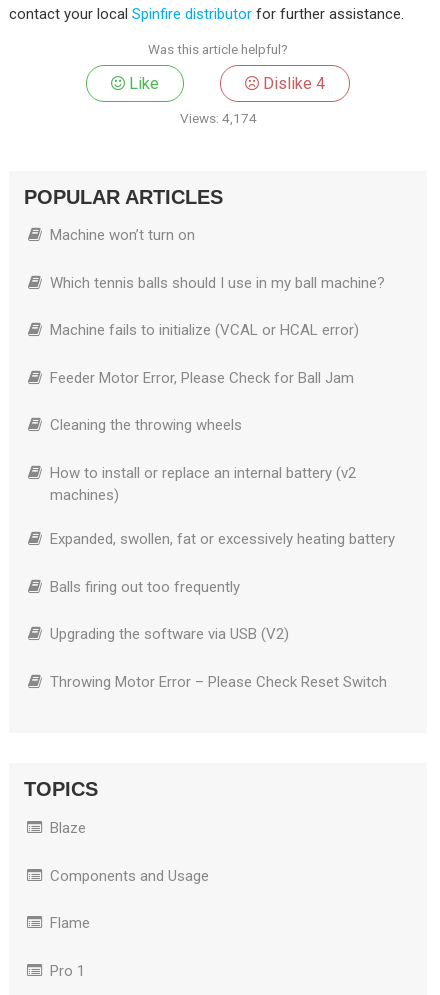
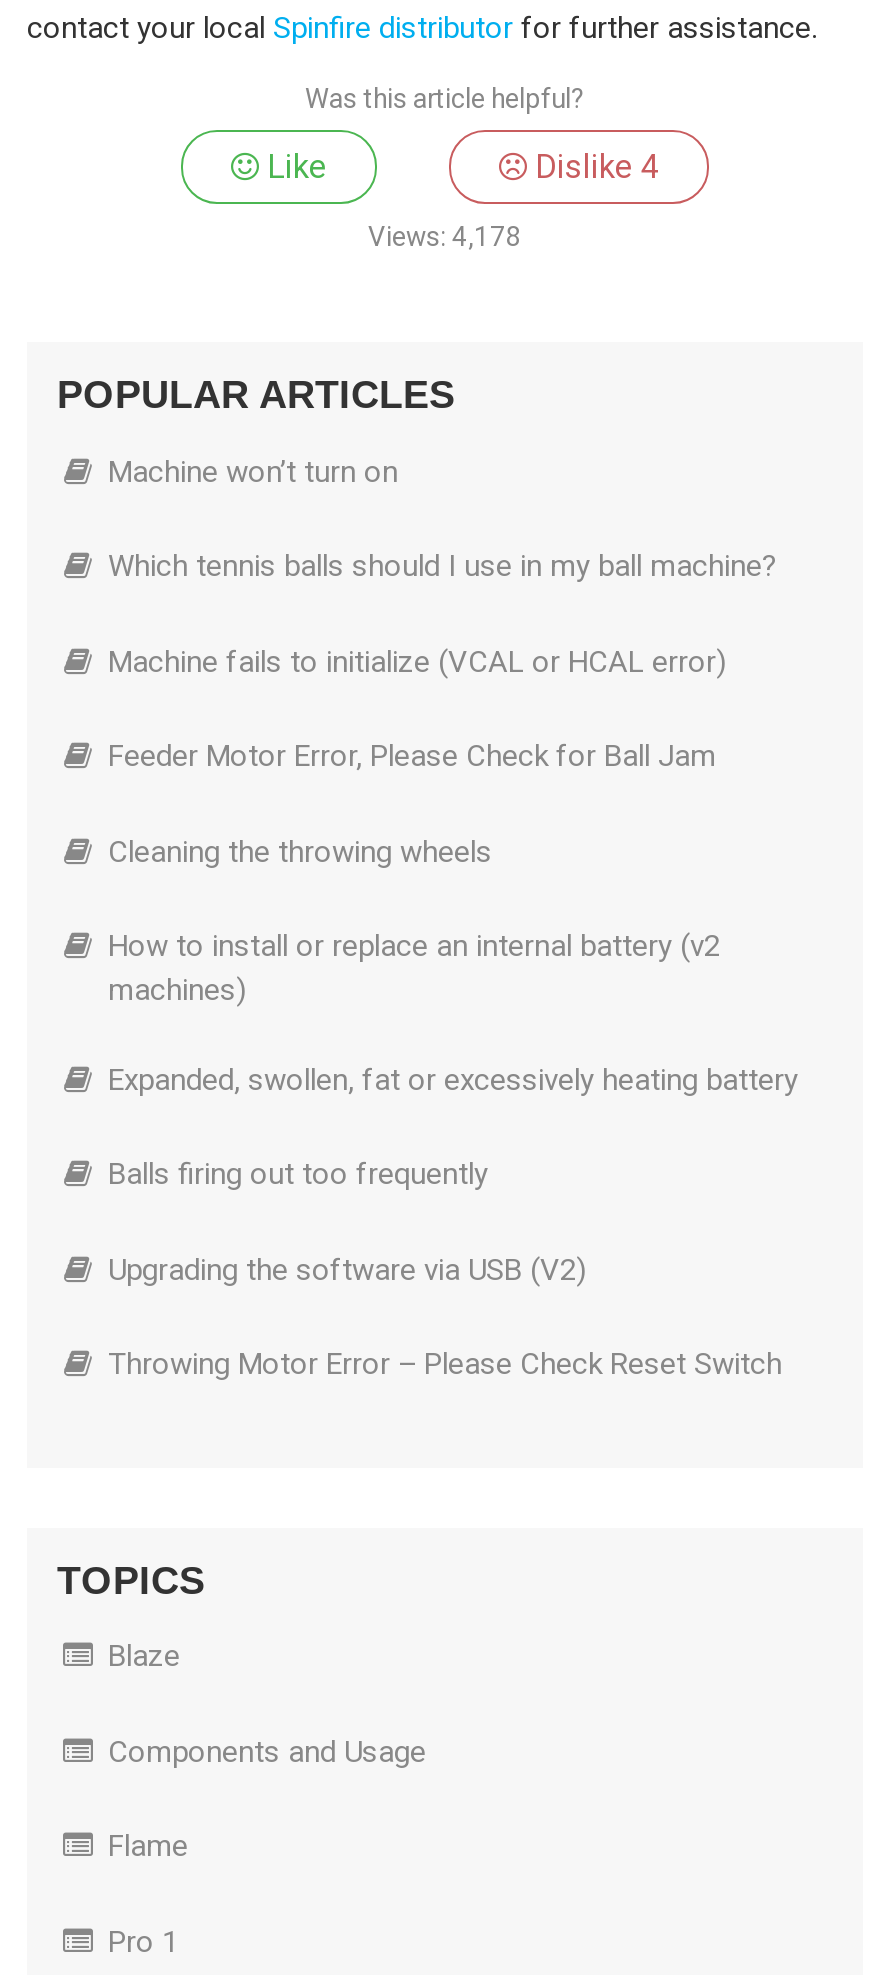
[179,110,256,126] Views: 4,174 -> [368,220,522,252] Views: 4,178

